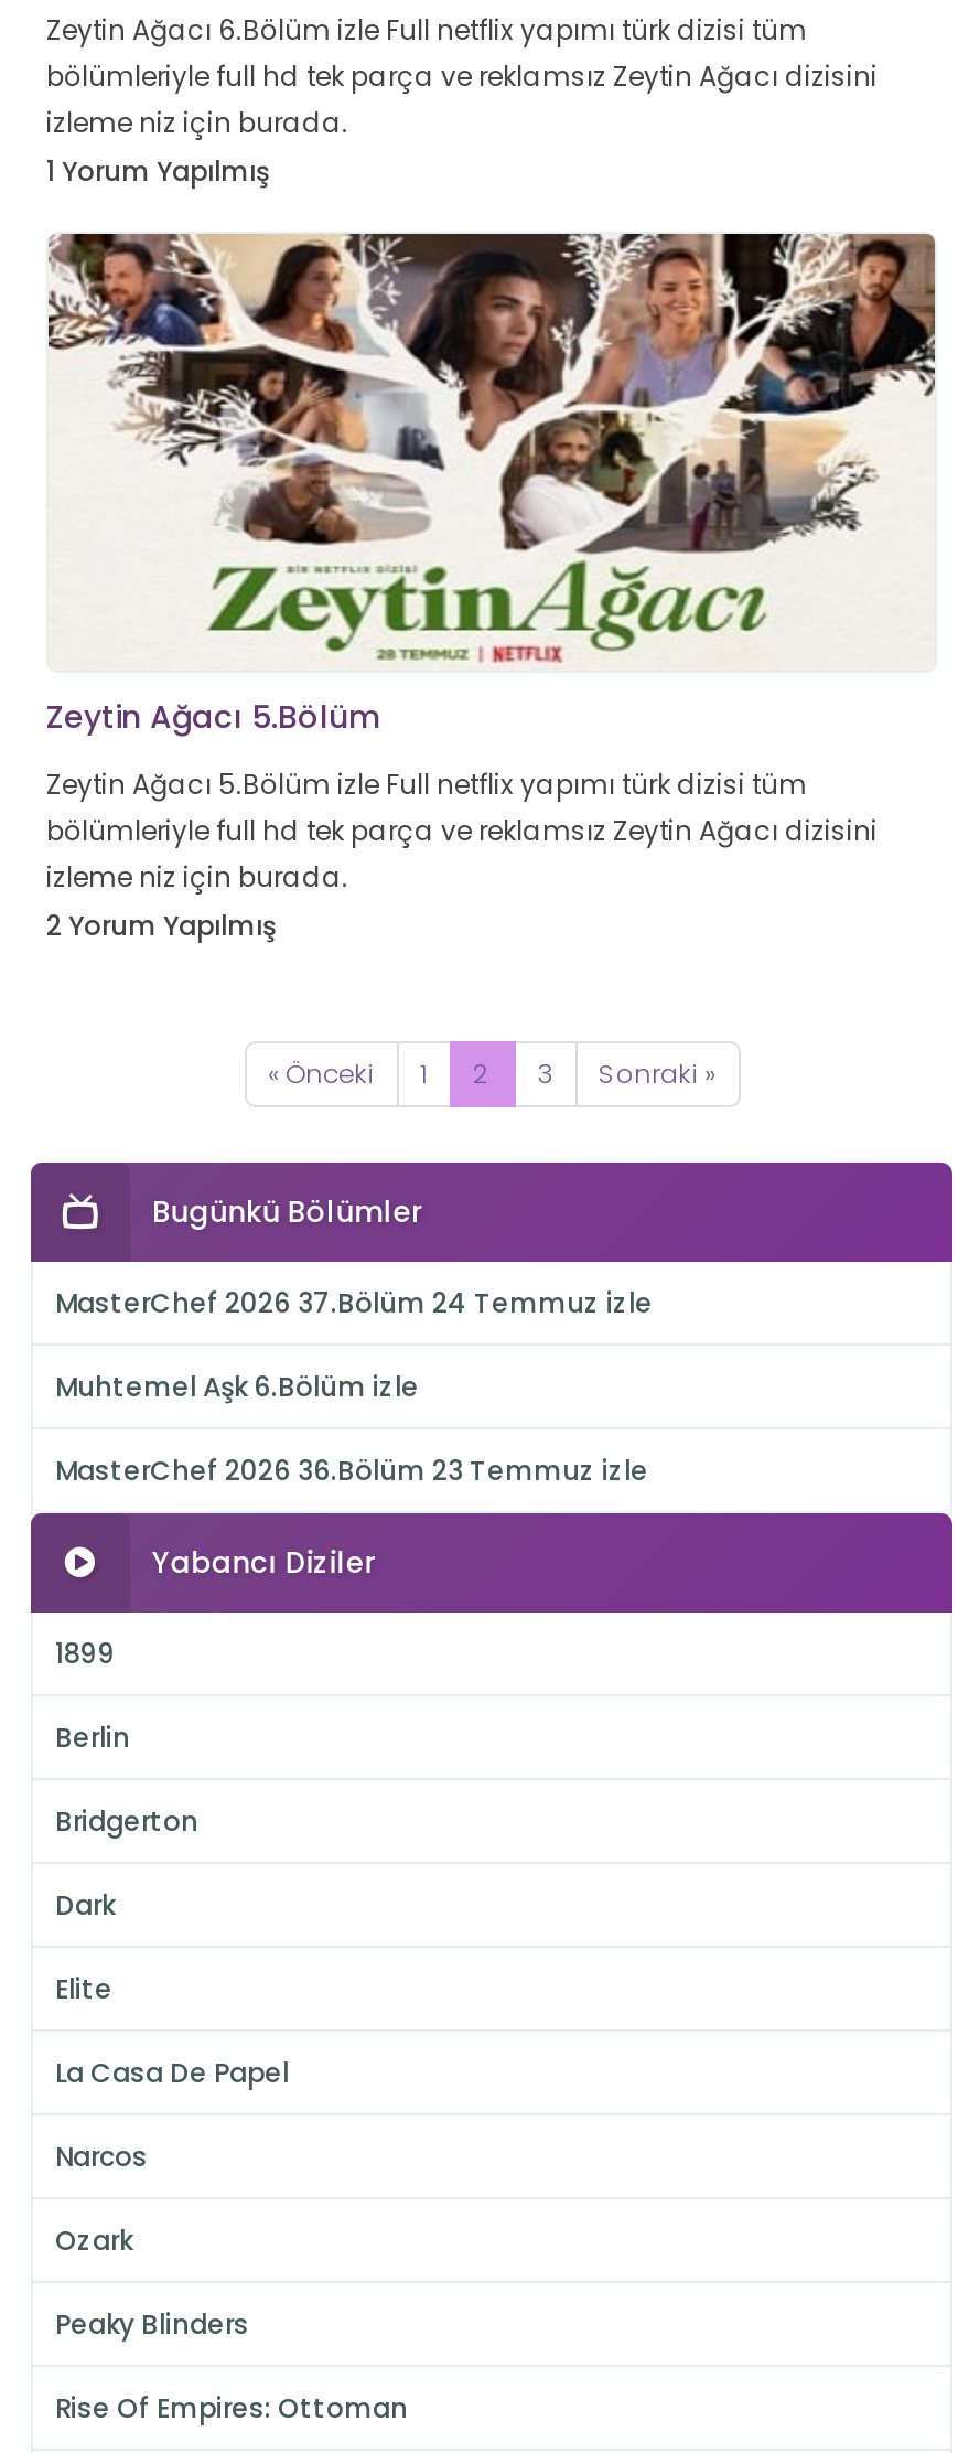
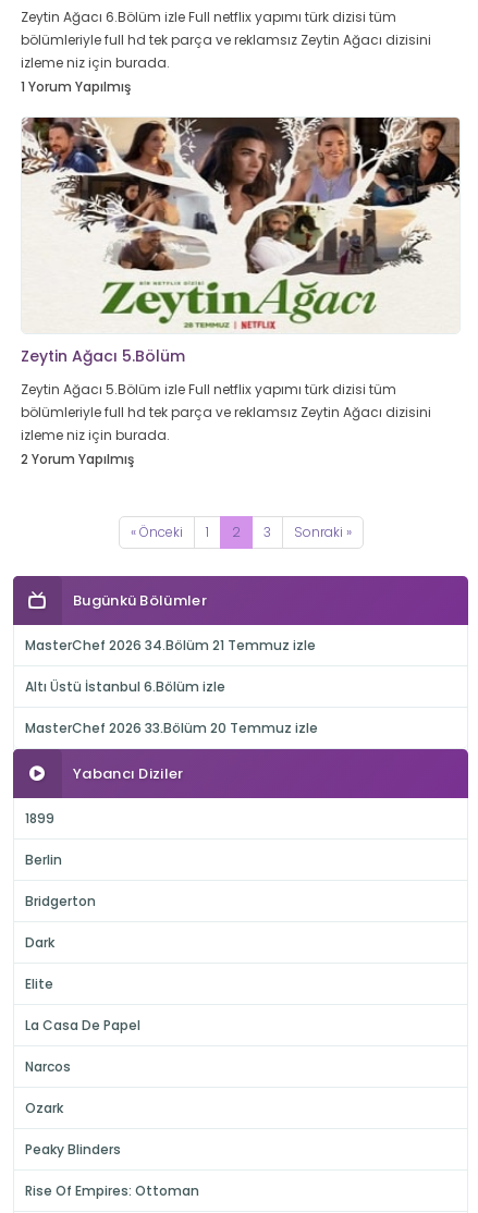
[55,1284,653,1321] MasterChef 2026 37.Bölüm 24 Temmuz izle -> [25,636,316,654] MasterChef 2026 34.Bölüm 21 Temmuz izle
[55,1368,419,1405] Muhtemel Aşk 6.Bölüm izle -> [25,677,225,696] Altı Üstü İstanbul 6.Bölüm izle
[55,1452,648,1489] MasterChef 2026 36.Bölüm 23 Temmuz izle -> [25,719,318,737] MasterChef 2026 33.Bölüm 20 Temmuz izle

